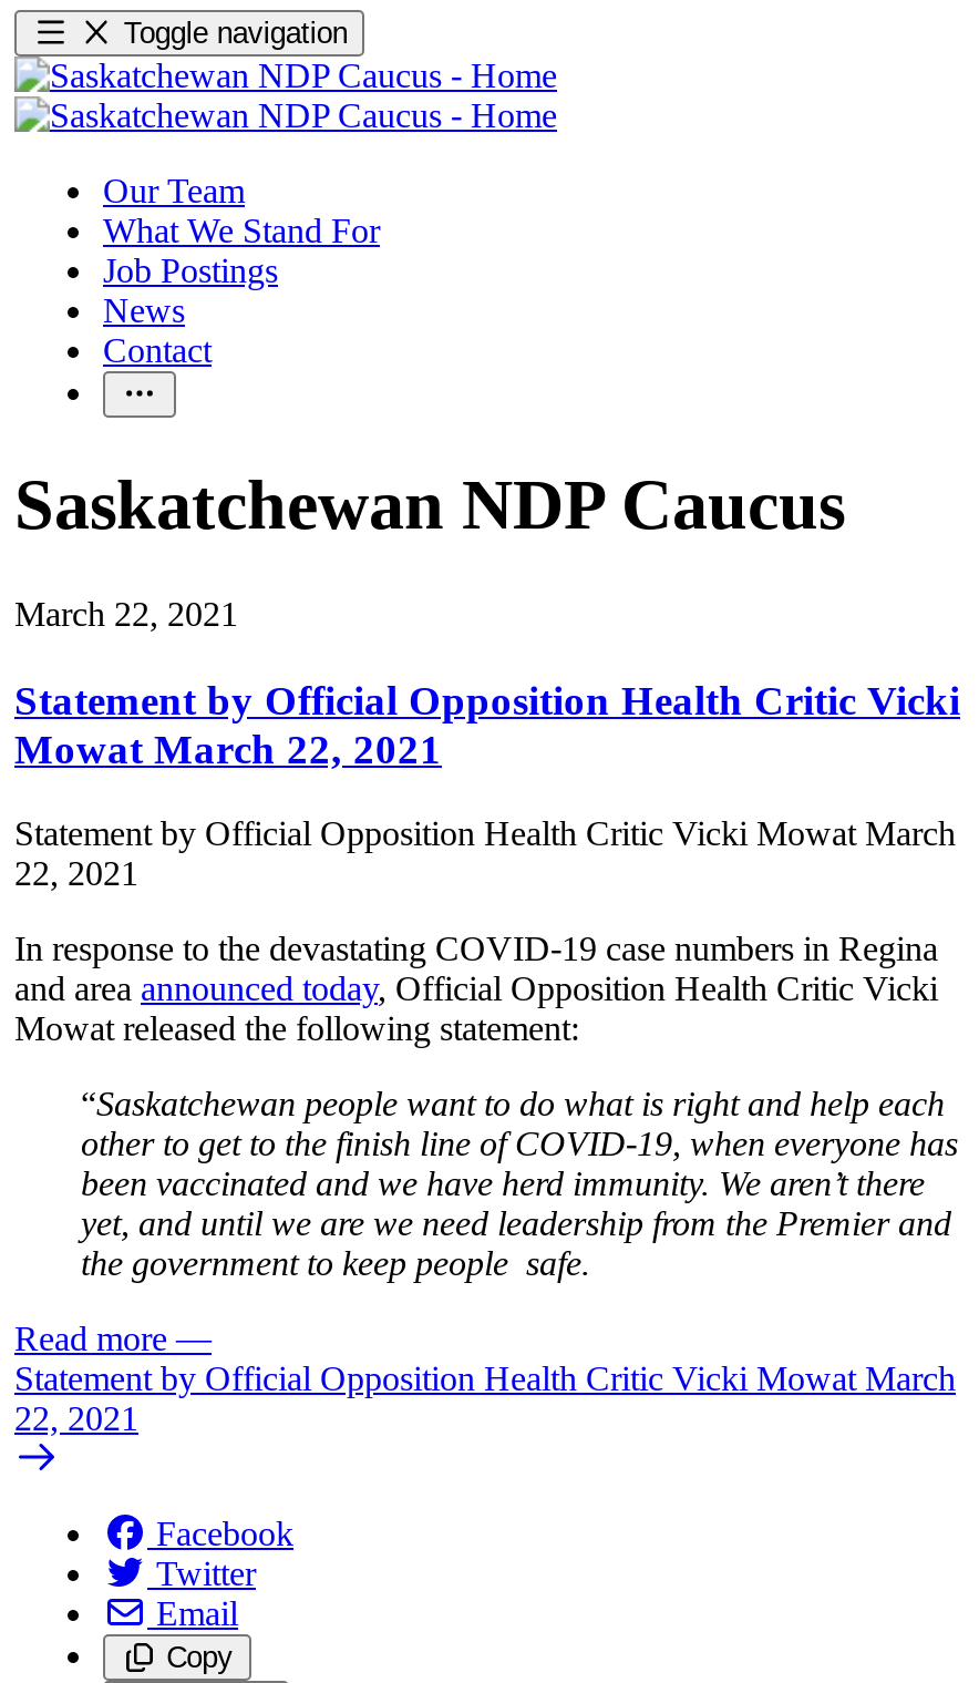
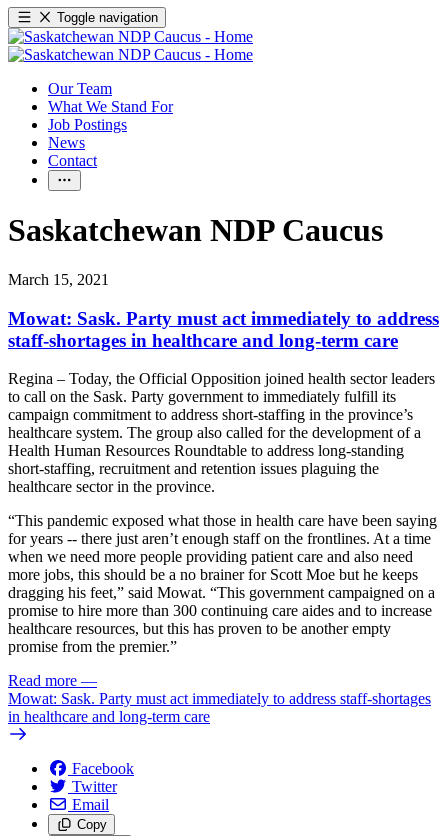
[14,595,960,1283] March 22, 2021 | Statement by Official Opposition Health Critic Vicki | Mowat March 22, 2021 | Statement by Official Opposition Health Critic Vicki Mowat March | 22, 2021 | In response to the devastating COVID-19 case numbers in Regina | and area announced today, Official Opposition Health Critic Vicki | Mowat released the following statement: | “Saskatchewan people want to do what is right and help each | other to get to the finish line of COVID-19, when everyone has | been vaccinated and we have herd immunity. We aren’t there | yet, and until we are we need leadership from the Premier and | the government to keep people safe. -> [8,271,439,655] March 15, 2021 | Mowat: Sask. Party must act immediately to address | staff-shortages in healthcare and long-term care | Regina – Today, the Official Opposition joined health sector leaders | to call on the Sask. Party government to immediately fulfill its | campaign commitment to address short-staffing in the province’s | healthcare system. The group also called for the development of a | Health Human Resources Roundtable to address long-standing | short-staffing, recruitment and retention issues plaguing the | healthcare sector in the province. | “This pandemic exposed what those in health care have been saying | for years -- there just aren’t enough staff on the frontlines. At a time | when we need more people providing patient care and also need | more jobs, this should be a no brainer for Scott Moe but he keeps | dragging his feet,” said Mowat. “This government campaigned on a | promise to hire more than 300 continuing care aides and to increase | healthcare resources, but this has proven to be another empty | promise from the premier.”
[14,1360,956,1438] Statement by Official Opposition Health Critic Vicki Mowat March | 22, 2021 -> [8,690,431,725] Mowat: Sask. Party must act immediately to address staff-shortages | in healthcare and long-term care

